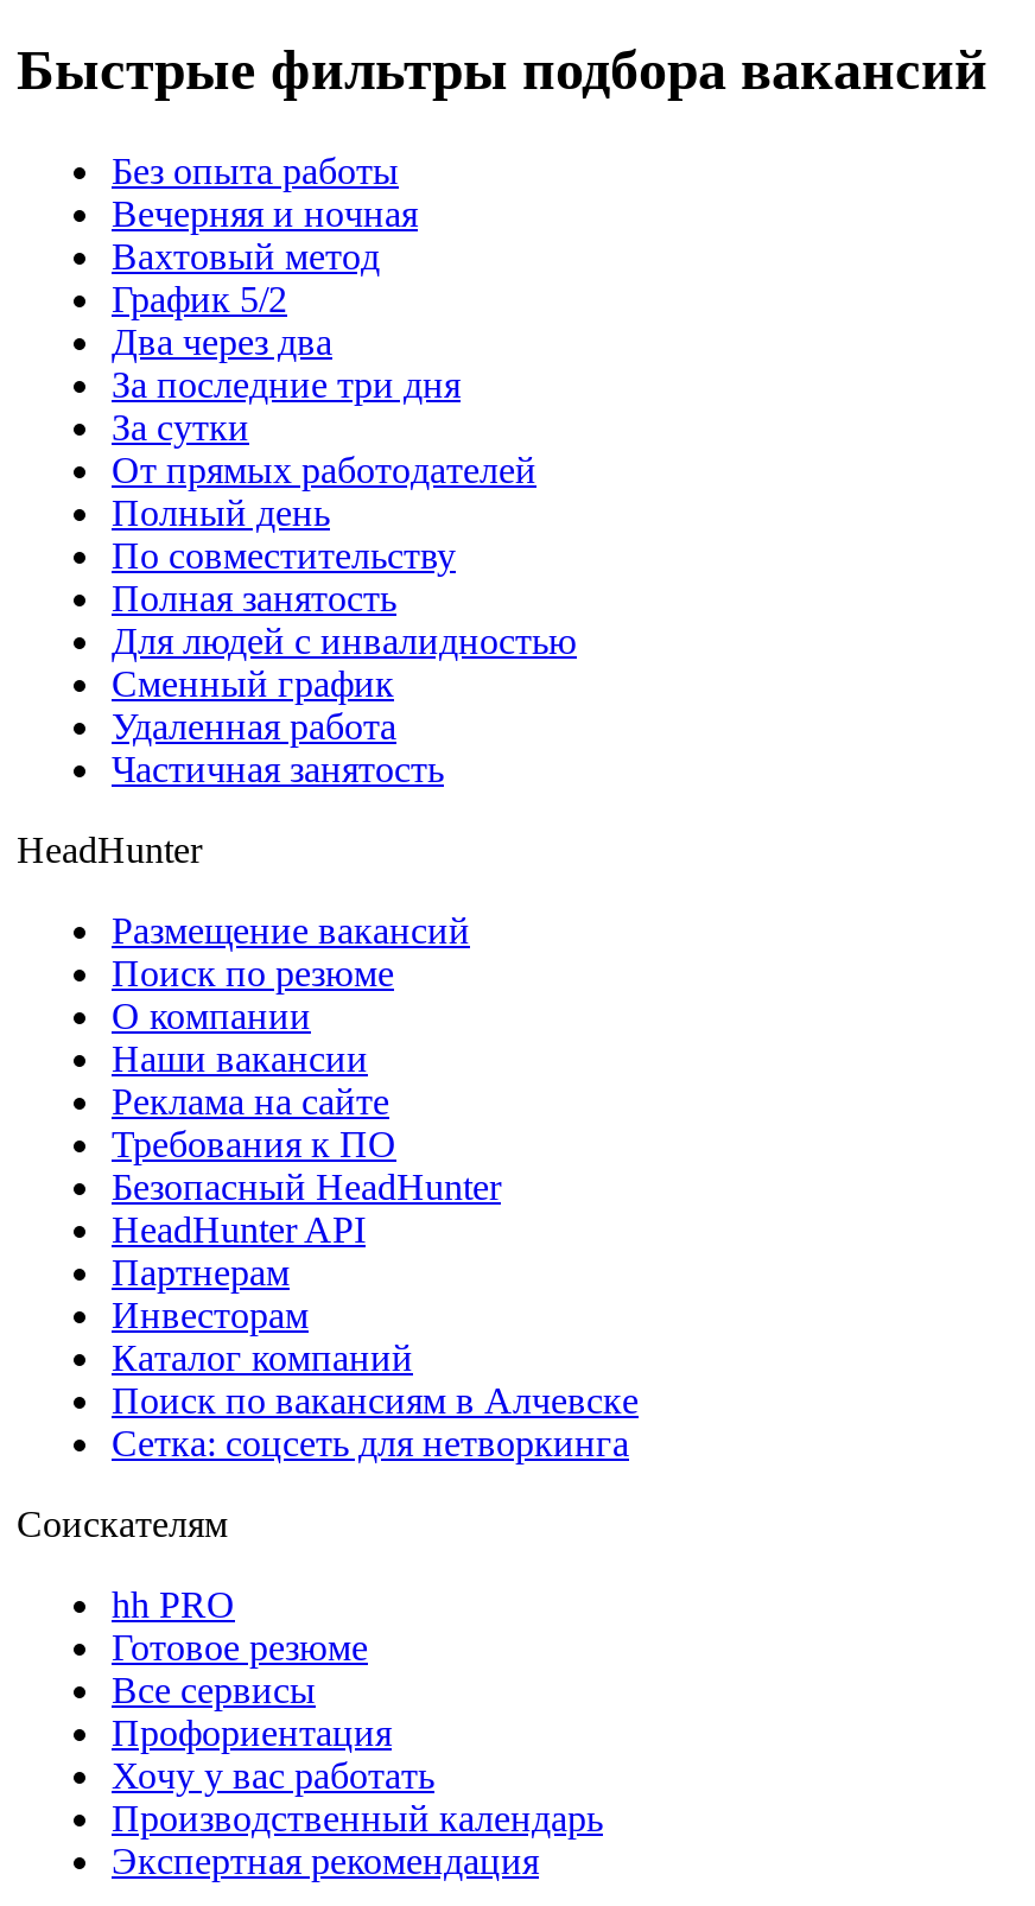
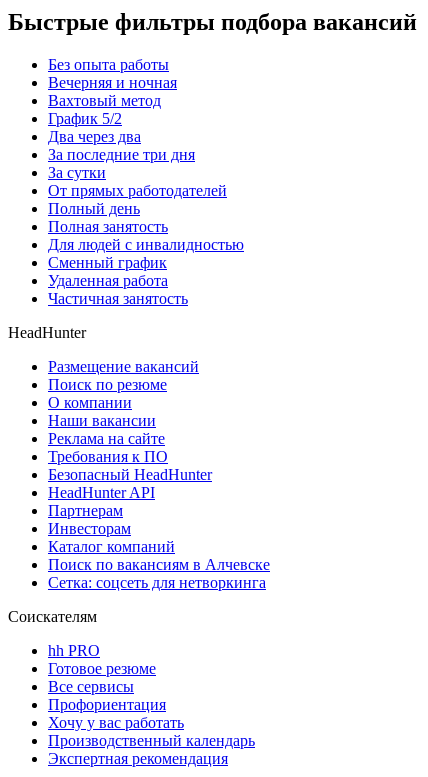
[112,535,456,575] По совместительству -> none

